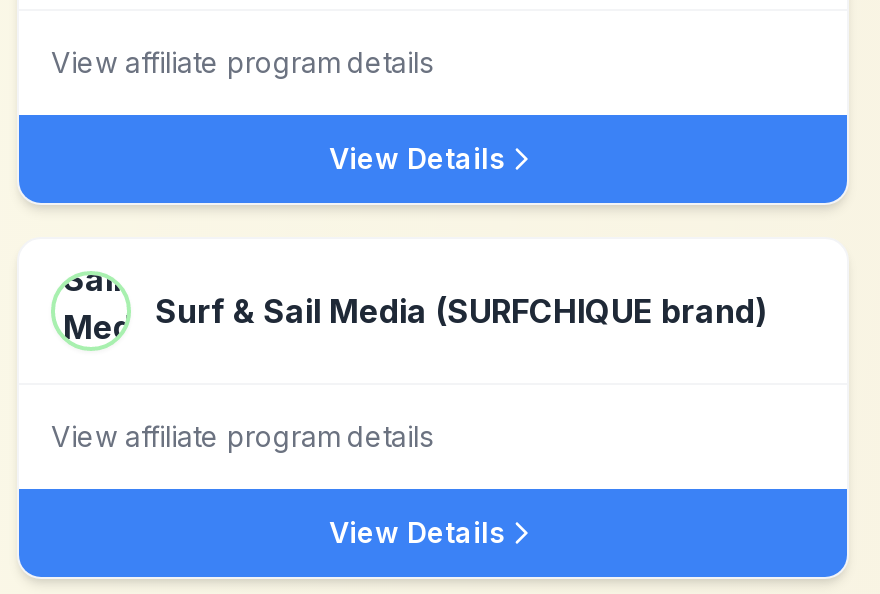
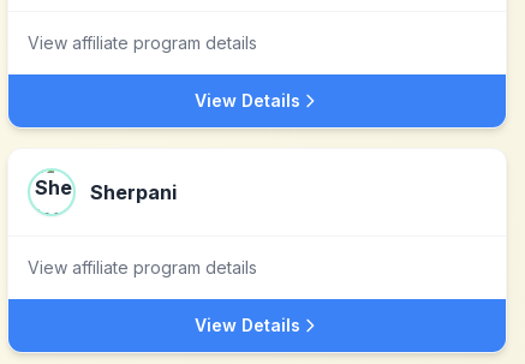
[51,271,767,351] [image] | Surf & Sail Media (SURFCHIQUE brand) -> [28,168,177,216] [image] | Sherpani

